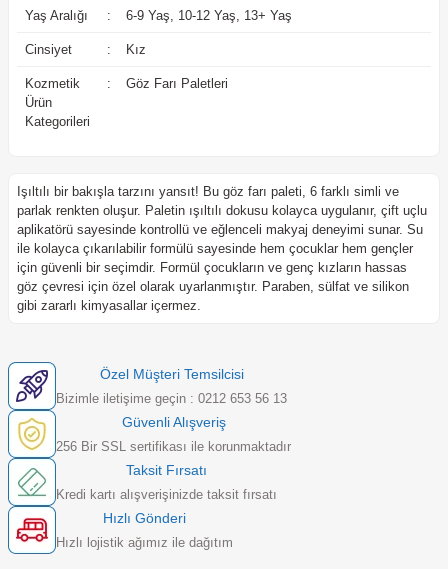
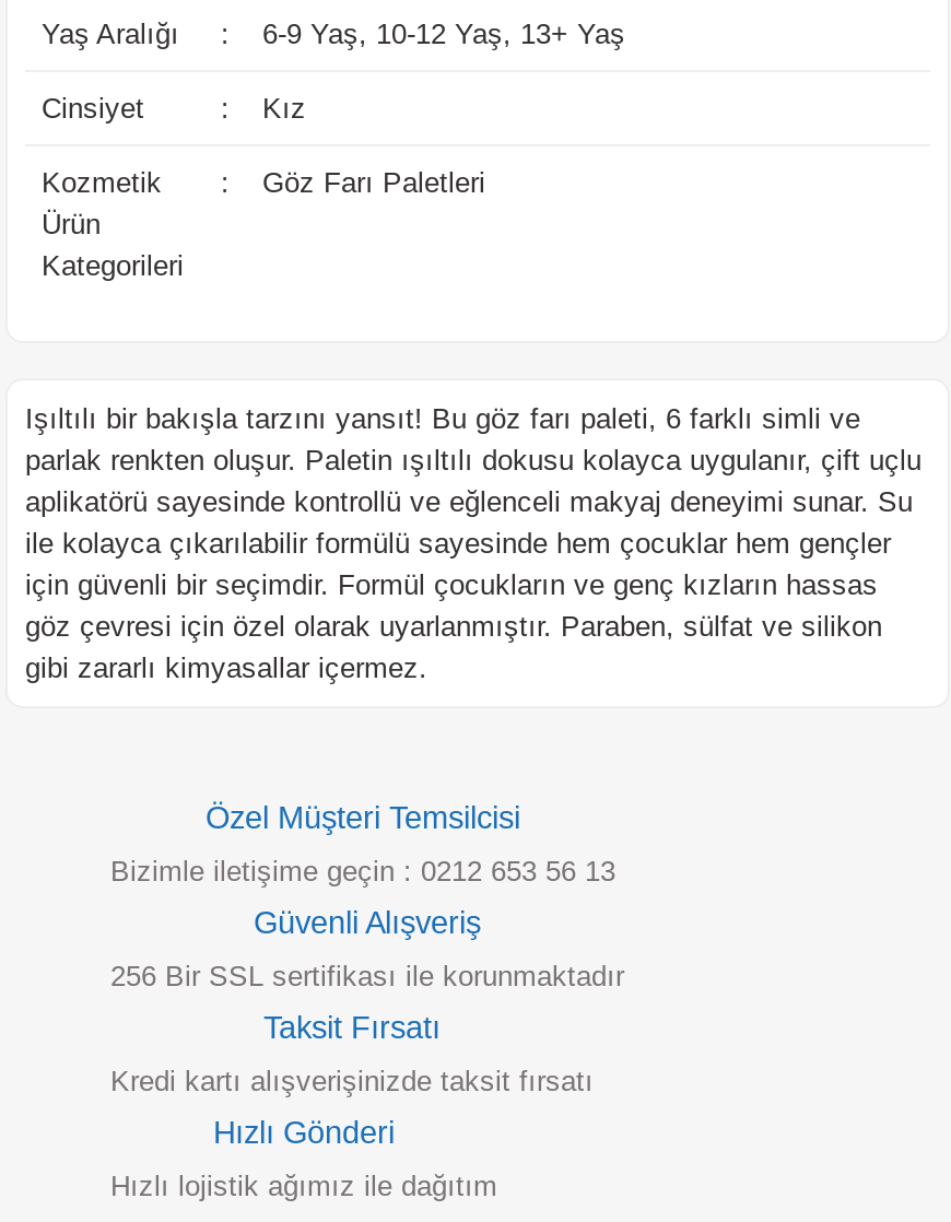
[7,361,57,555] [image] -> none

